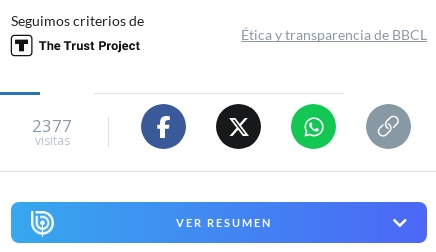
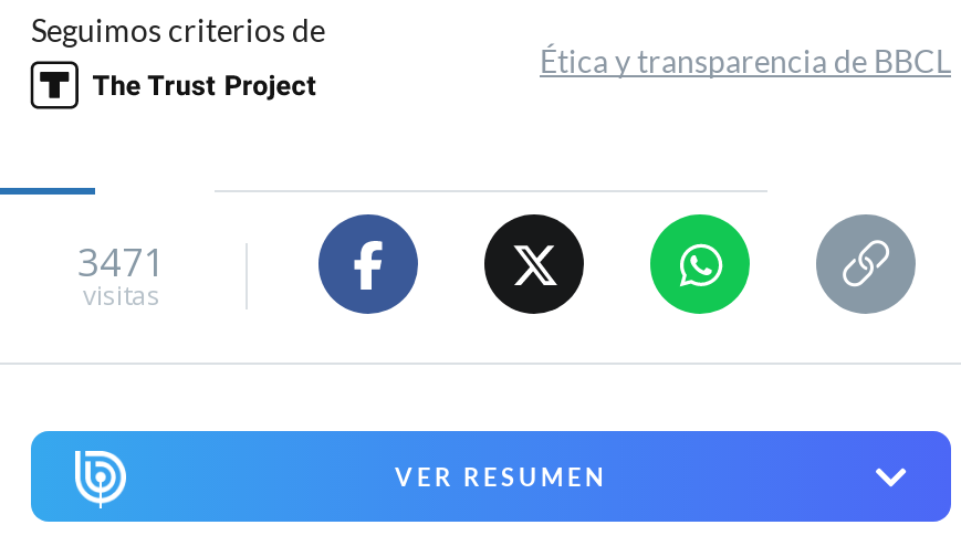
[32,114,72,137] 2377 -> [77,237,166,287] 3471

